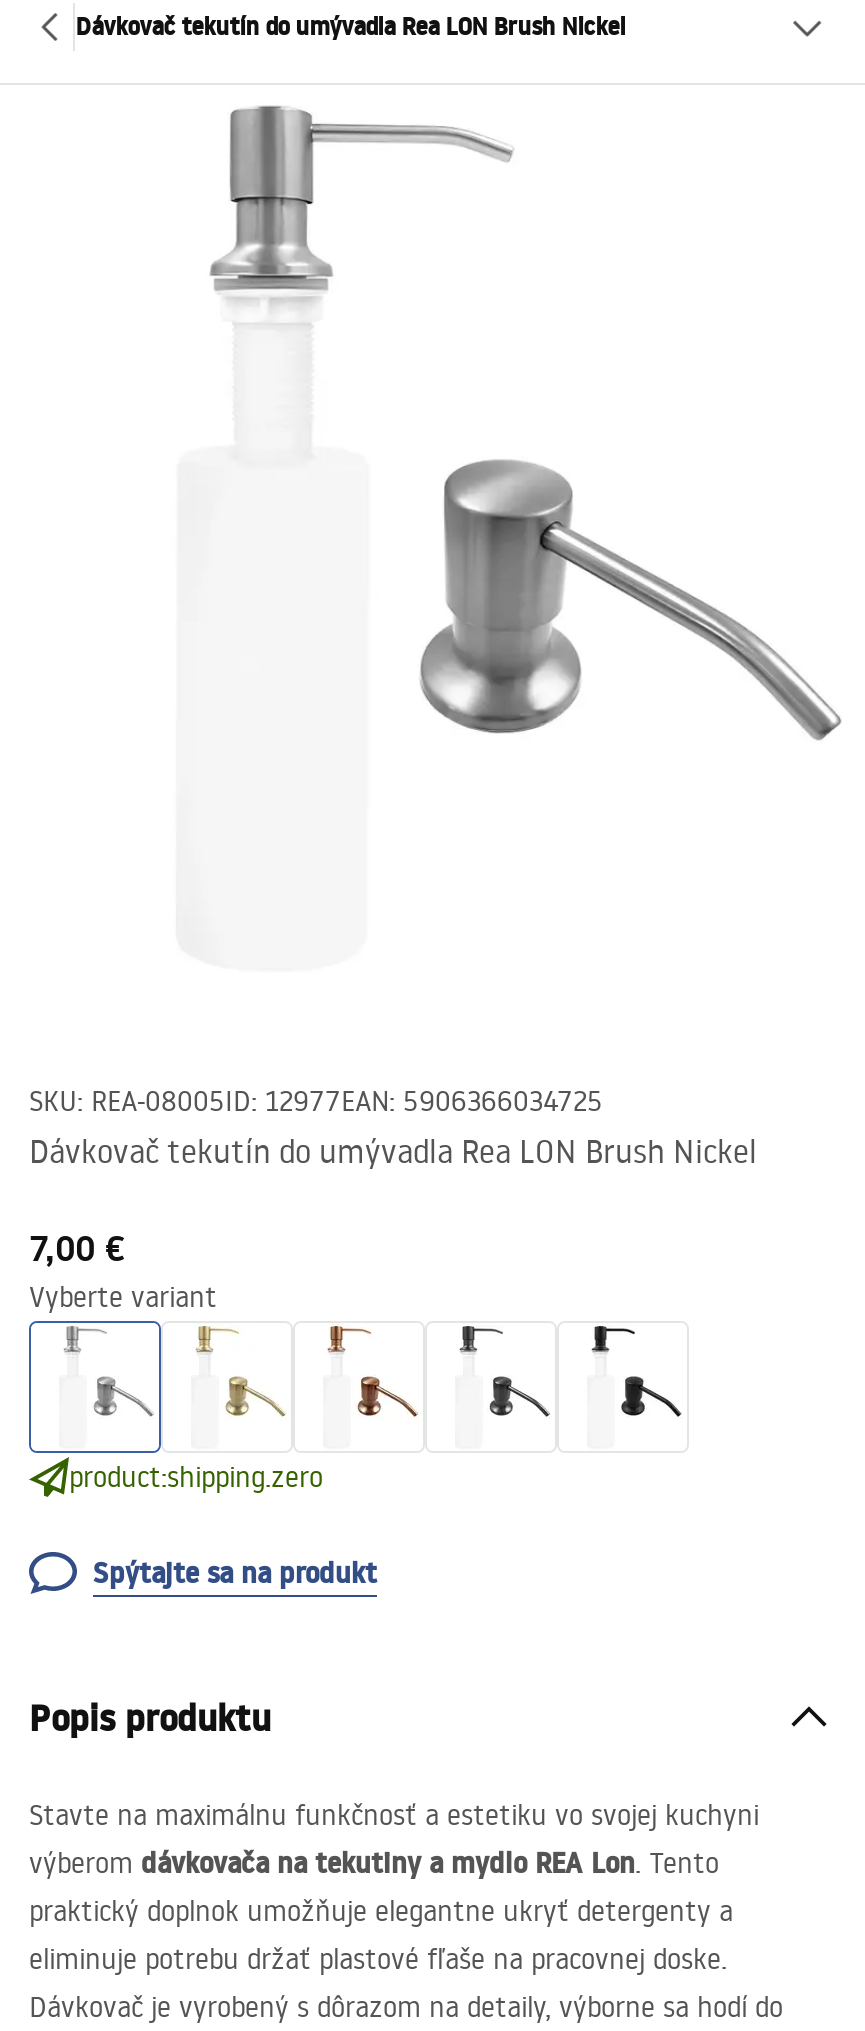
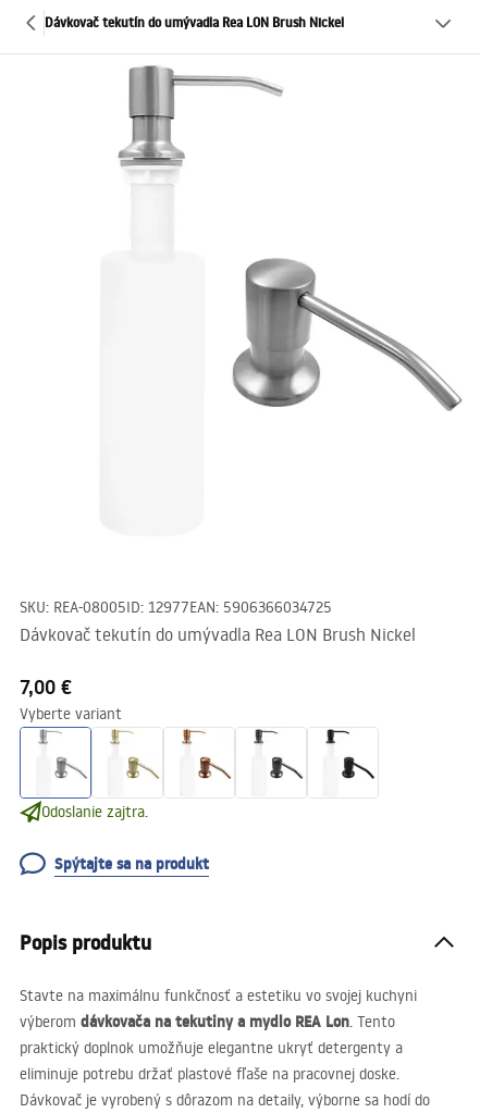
[69,1459,323,1495] product:shipping.zero -> [41,802,148,821] Odoslanie zajtra.

